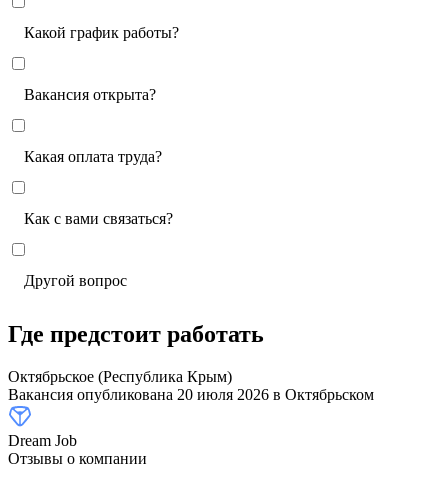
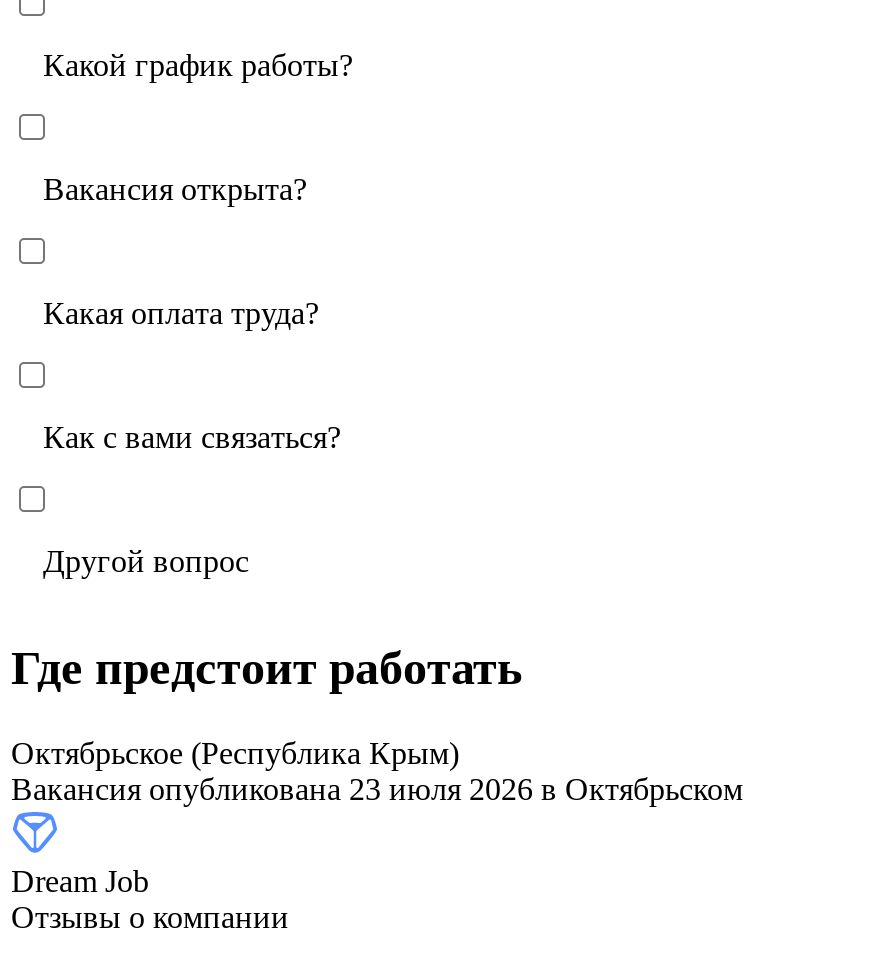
[8,386,374,403] Вакансия опубликована 20 июля 2026 в Октябрьском -> [11,773,743,807] Вакансия опубликована 23 июля 2026 в Октябрьском

